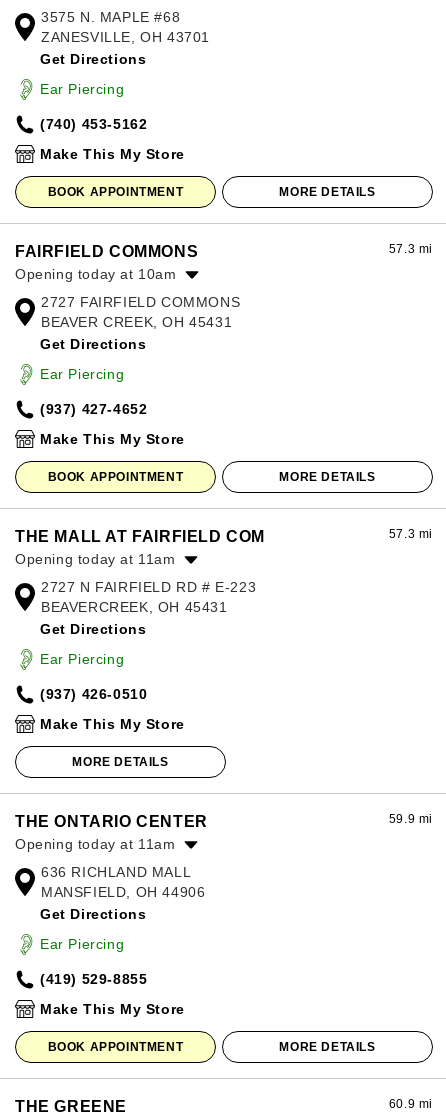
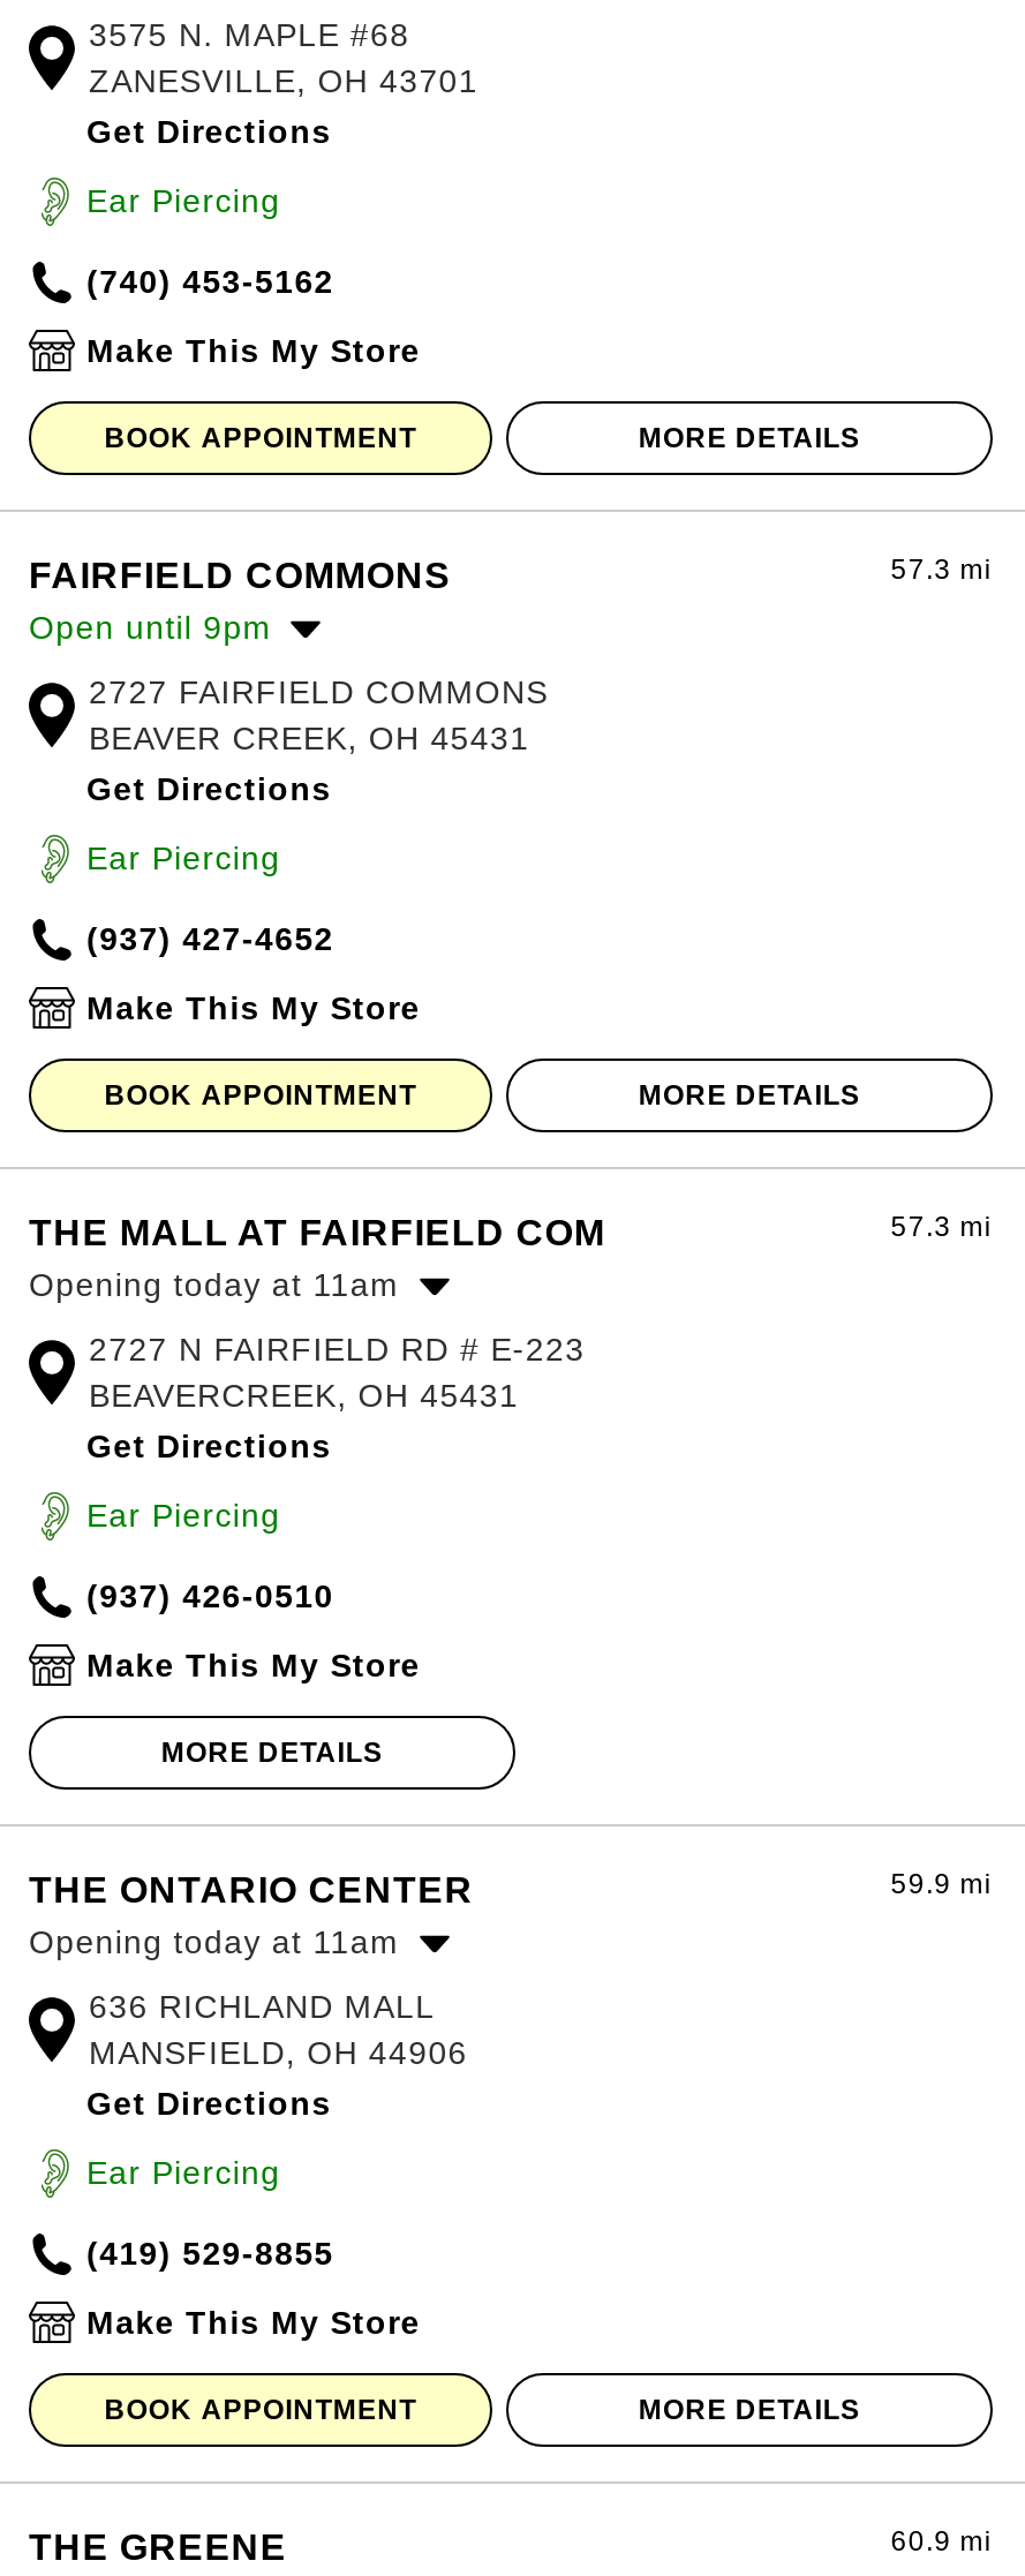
[15,266,177,282] Opening today at 10am -> [29,610,272,647] Open until 9pm

